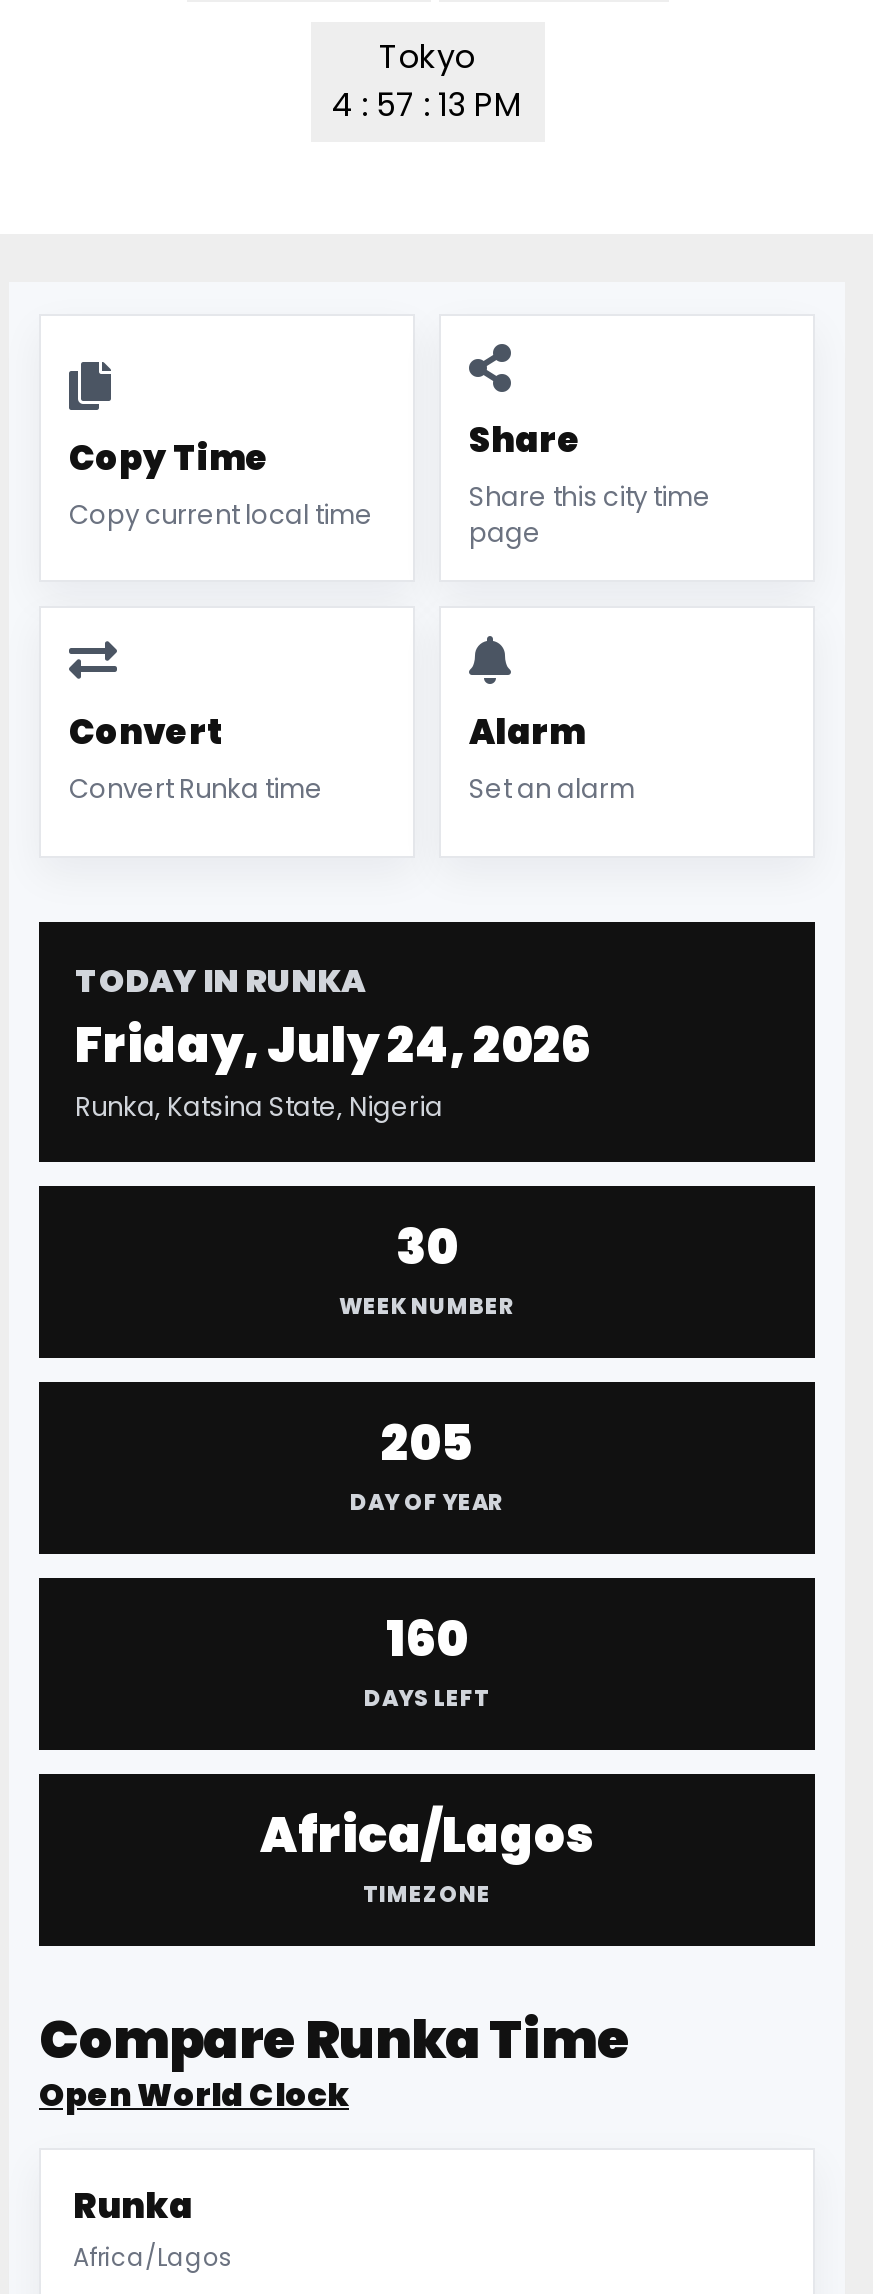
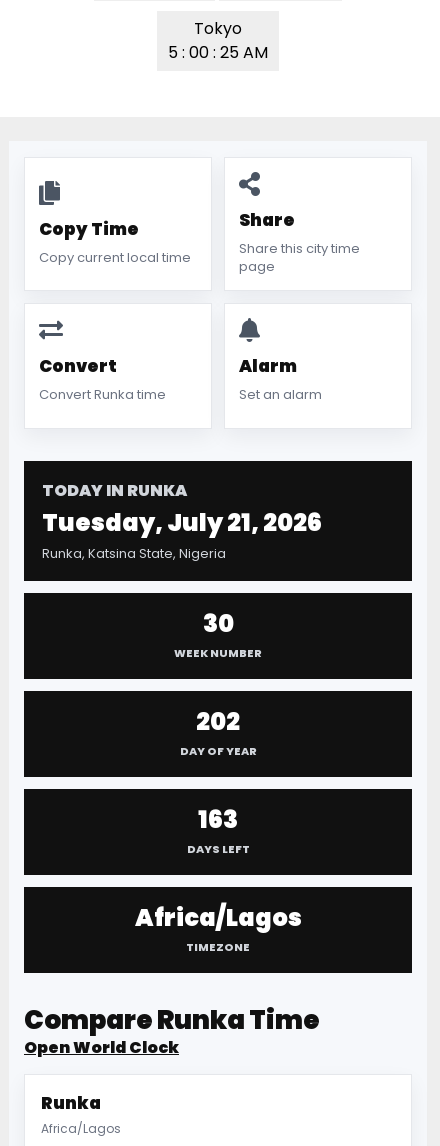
[332,82,522,128] 4 : 57 : 13 PM -> [168,41,268,64] 5 : 00 : 25 AM
[75,1012,591,1078] Friday, July 24, 2026 -> [42,506,322,539] Tuesday, July 21, 2026
[381,1410,473,1476] 205 -> [196,705,240,738] 202
[386,1606,468,1672] 160 -> [198,803,238,836] 163

